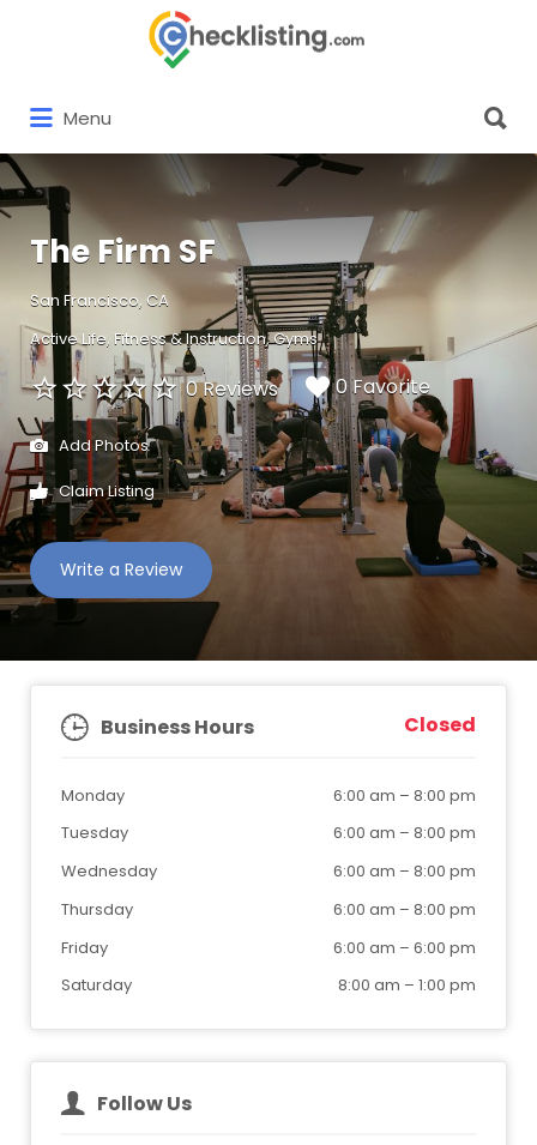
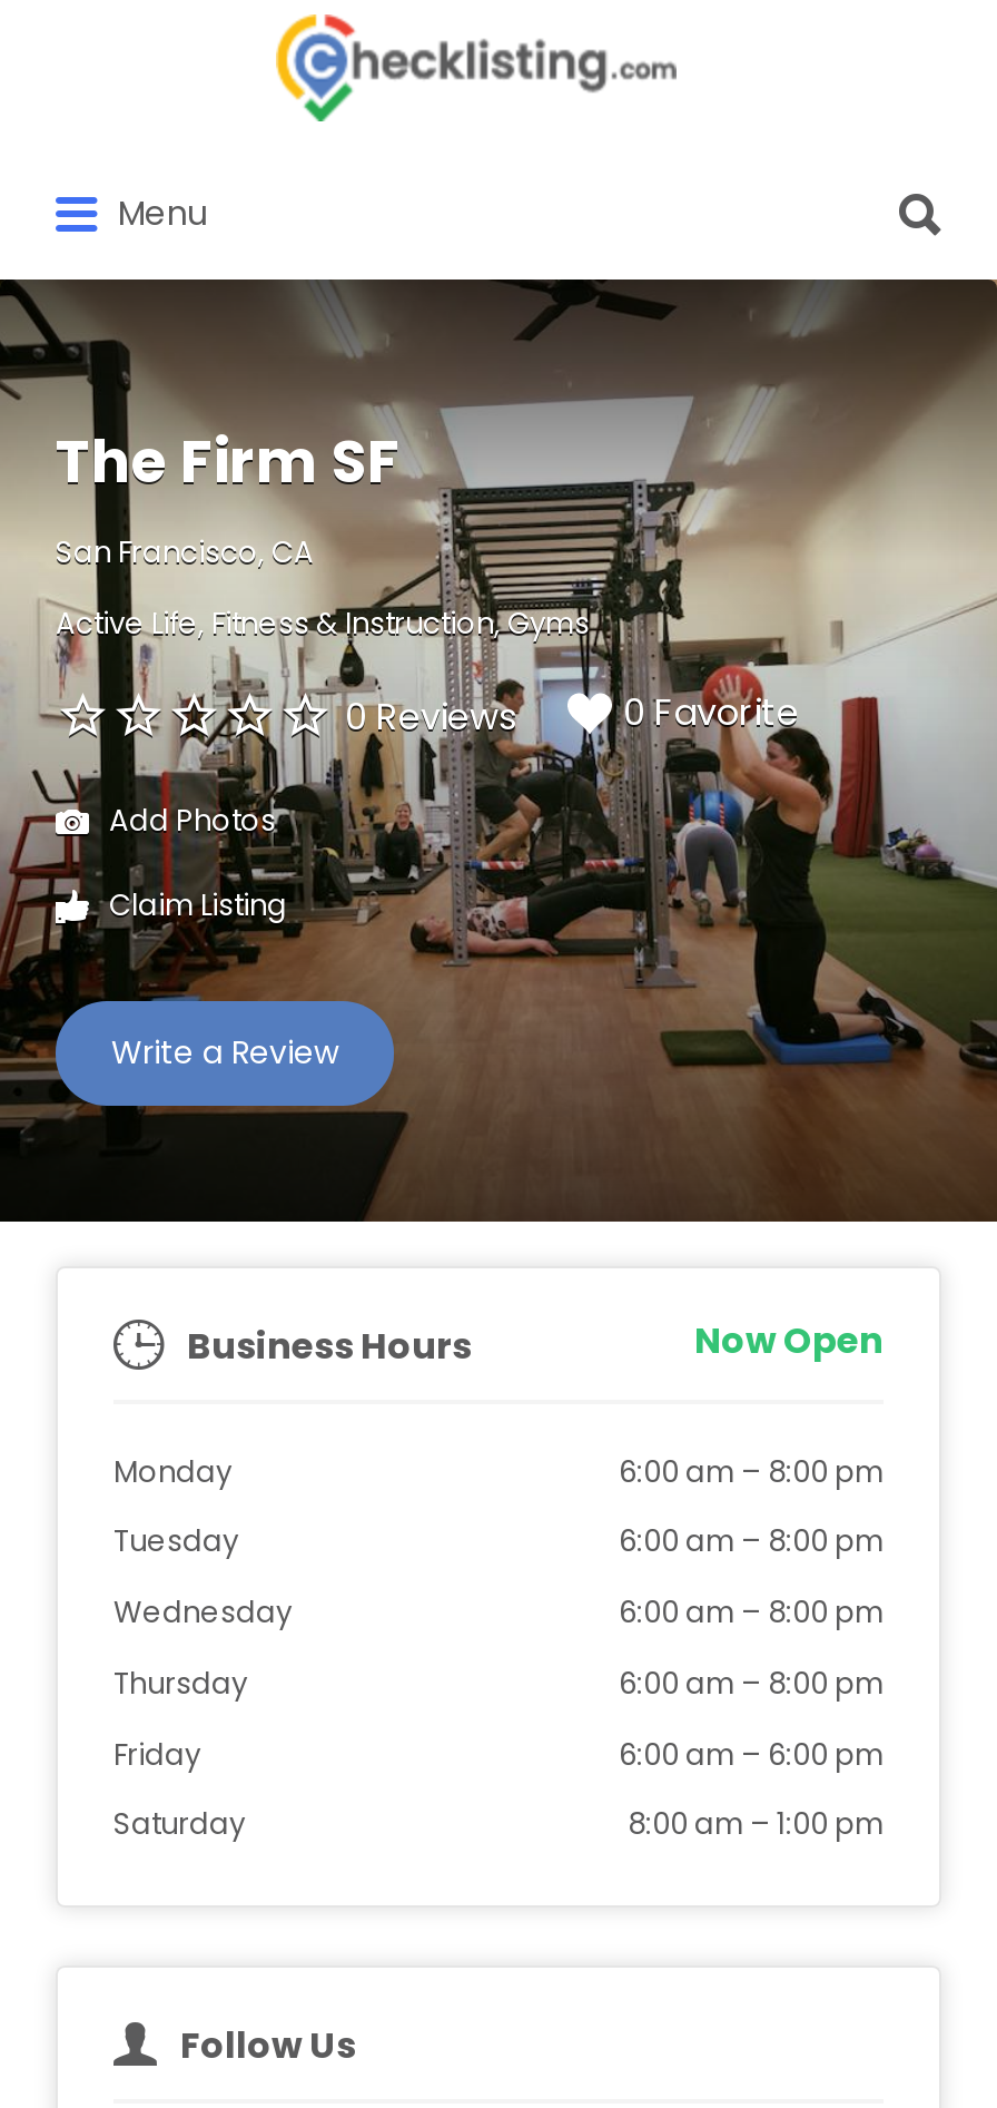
[404,710,476,738] Closed -> [694,1314,884,1365] Now Open

